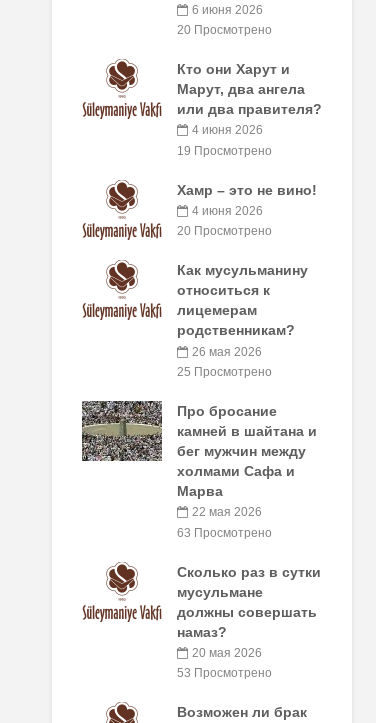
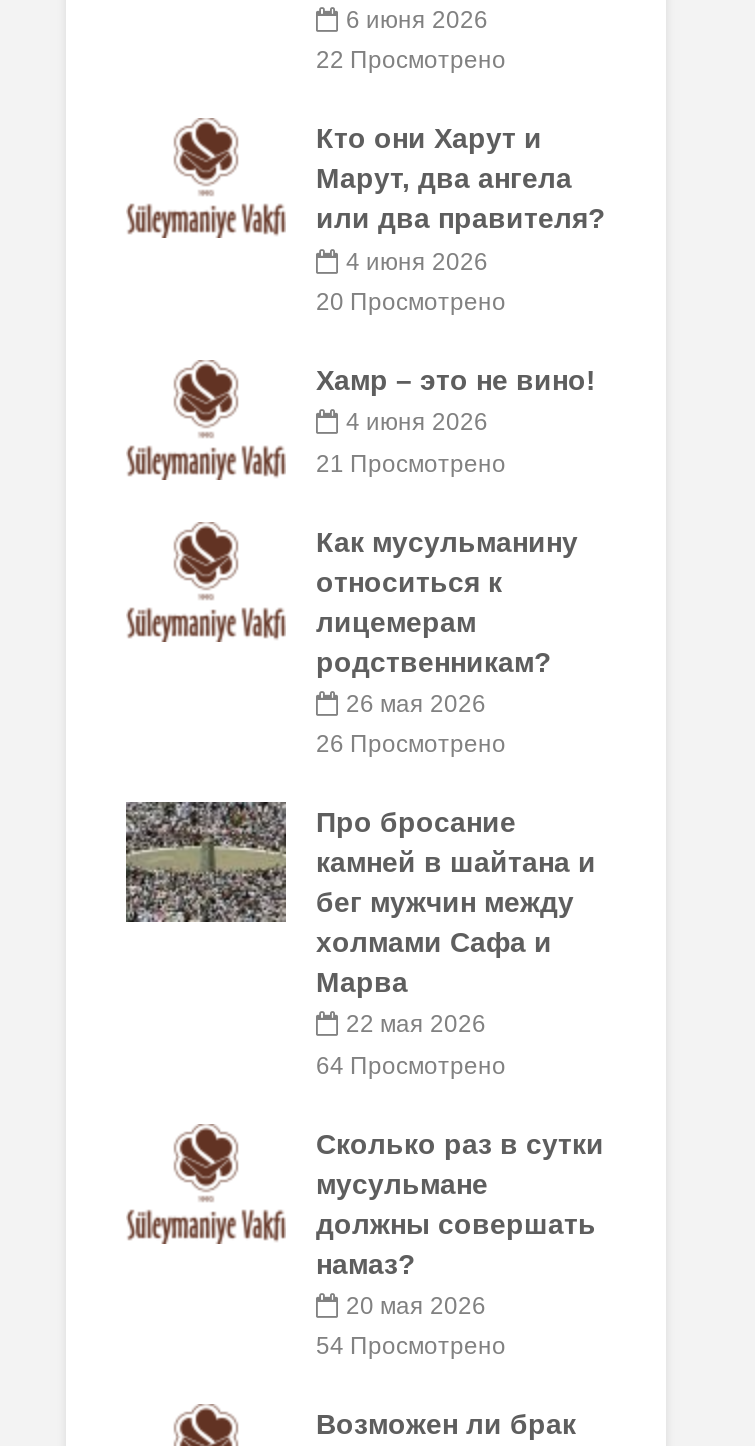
[177,23,272,37] 20 Просмотрено -> [316,46,506,74] 22 Просмотрено
[177,144,272,158] 19 Просмотрено -> [316,288,506,316] 20 Просмотрено
[177,224,272,238] 20 Просмотрено -> [316,449,506,477] 21 Просмотрено
[177,365,272,379] 25 Просмотрено -> [316,730,506,758] 26 Просмотрено
[177,526,272,540] 63 Просмотрено -> [316,1051,506,1079] 64 Просмотрено
[177,666,272,680] 53 Просмотрено -> [316,1332,506,1360] 54 Просмотрено

